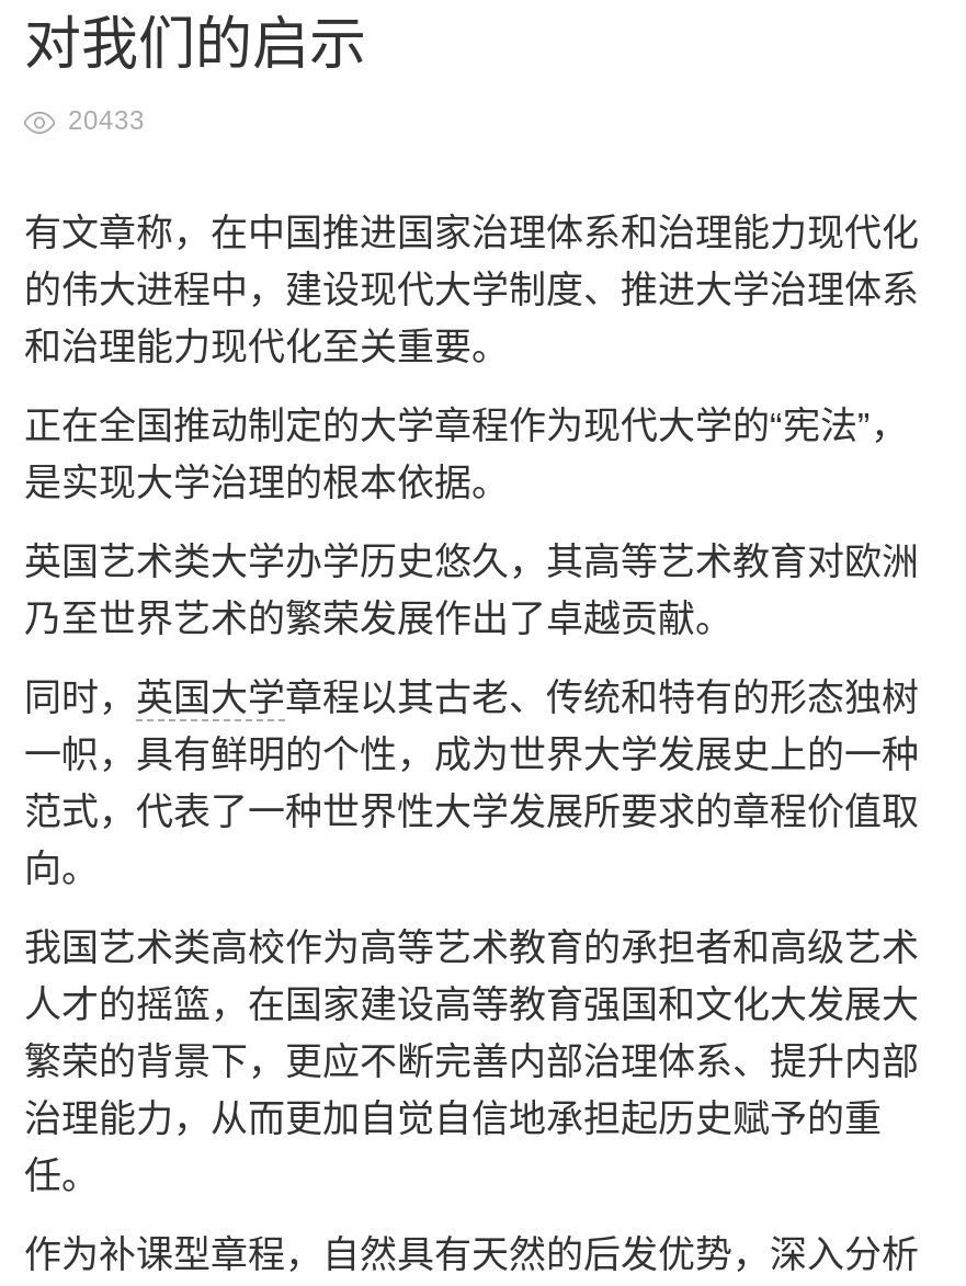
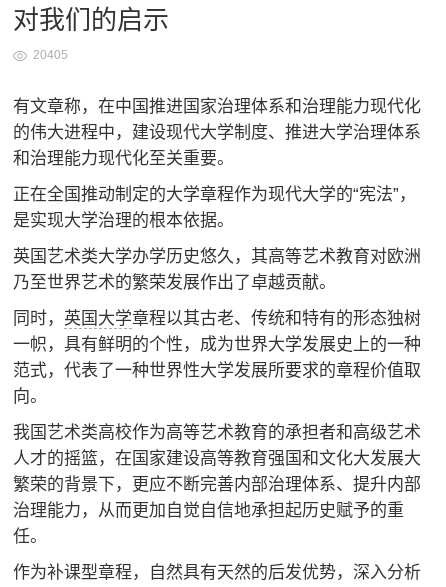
[68,105,145,136] 20433 -> [33,48,68,62] 20405

